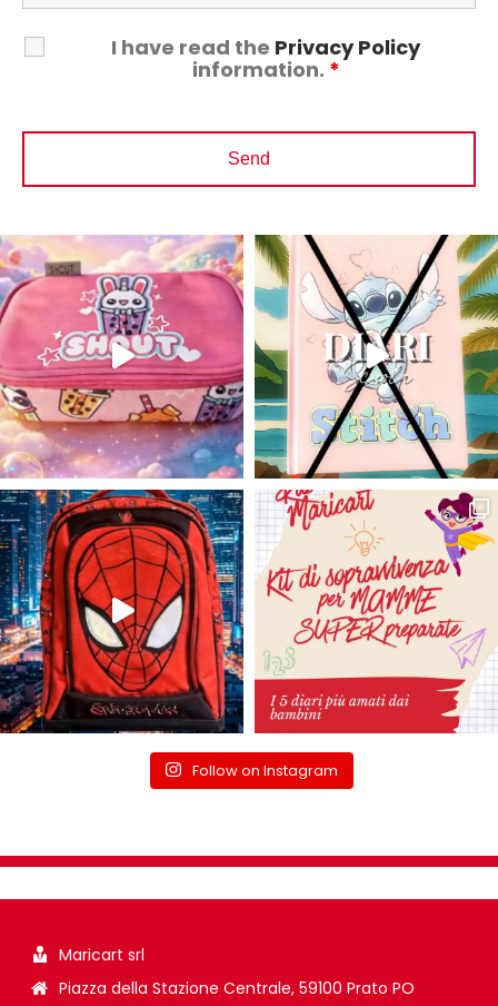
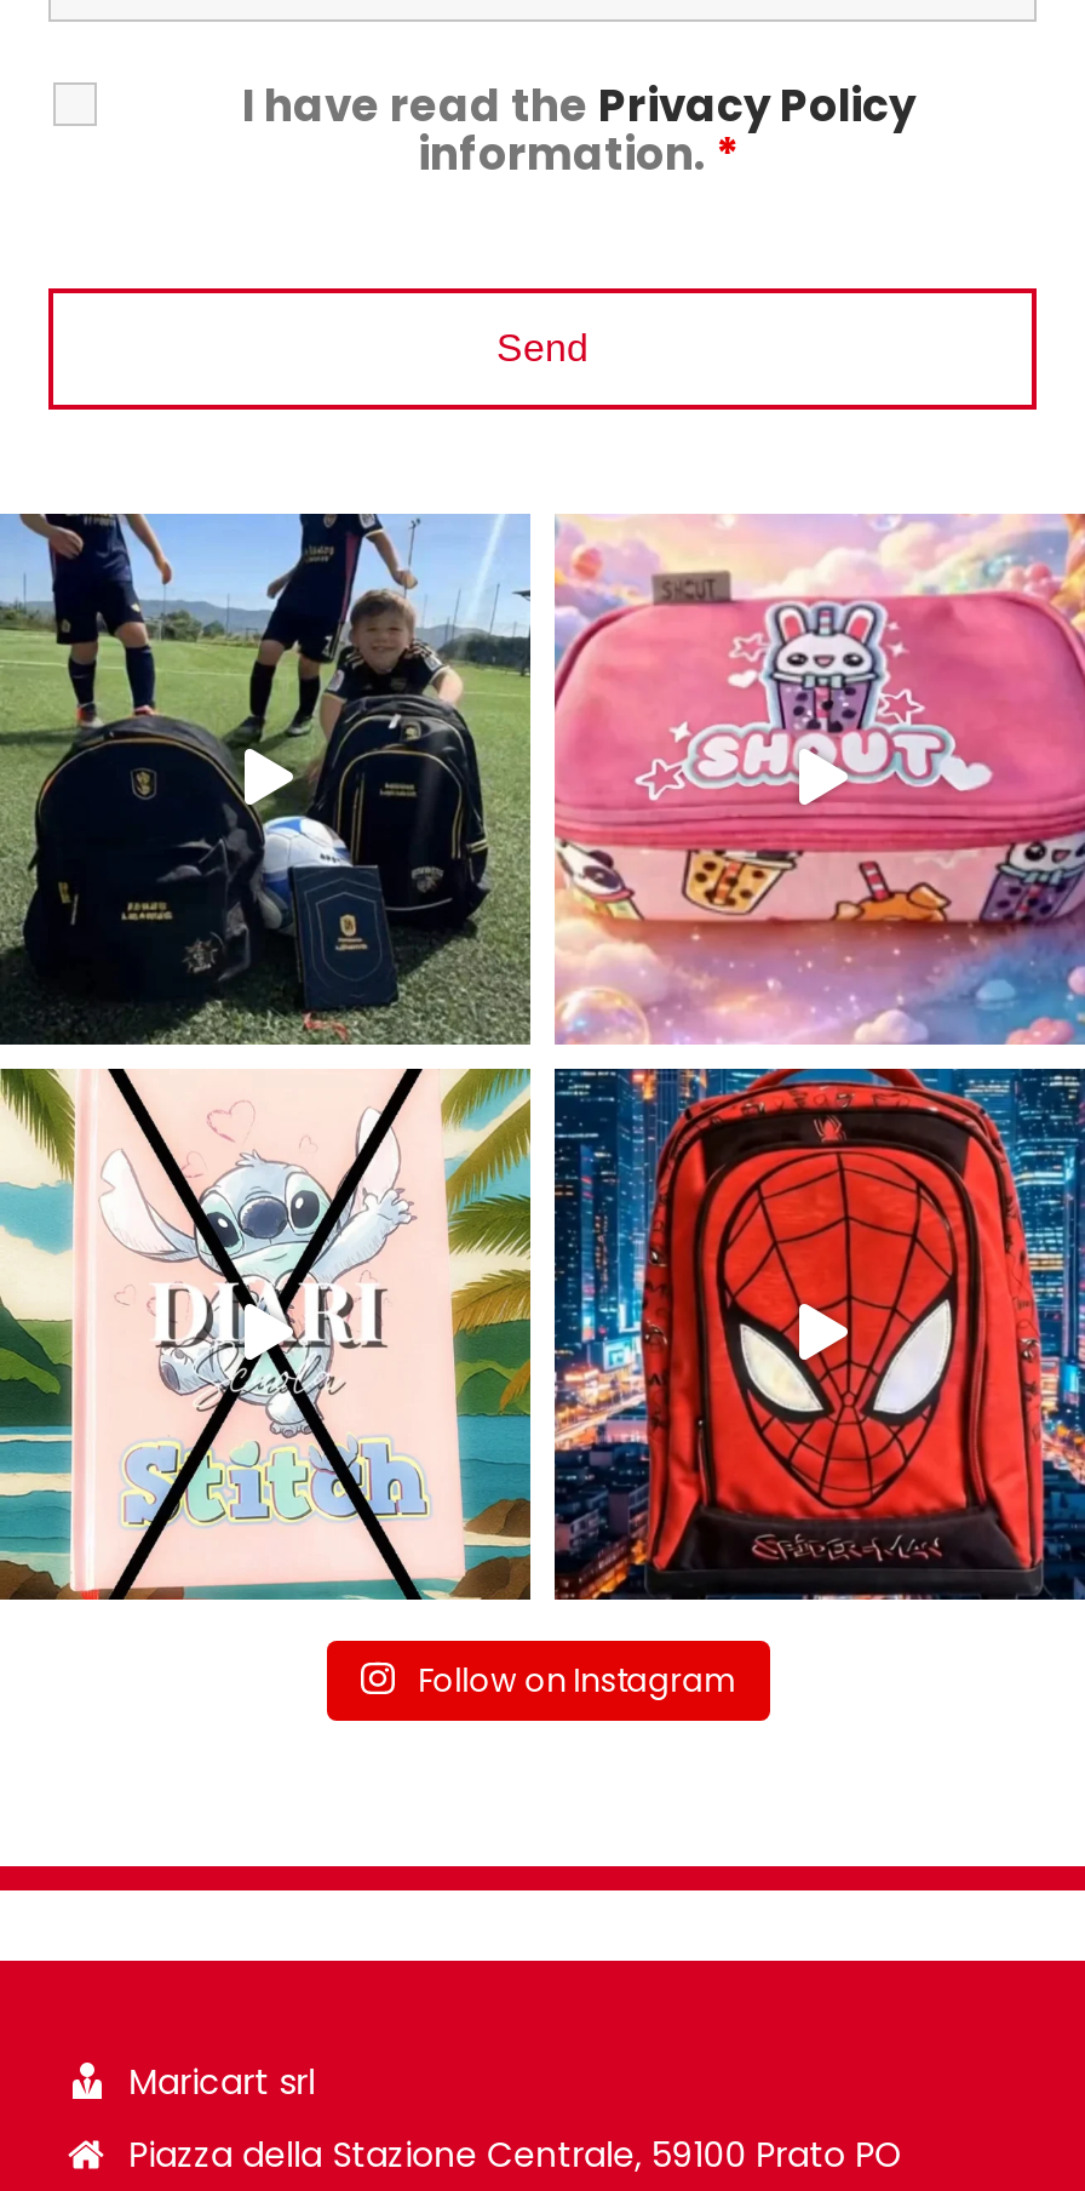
[3,234,245,480] [image] -> [7,511,533,1047] [image]
[253,234,495,480] [image] -> [552,511,1078,1047] [image]
[3,489,245,734] [image] -> [7,1066,533,1602] [image]
[253,489,495,734] [image] -> [552,1066,1078,1602] [image]

